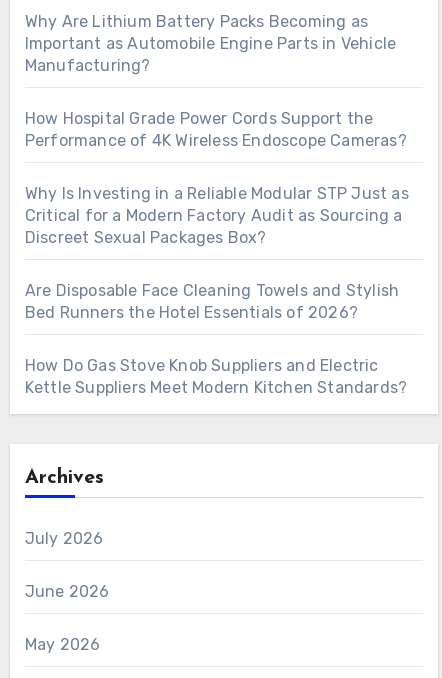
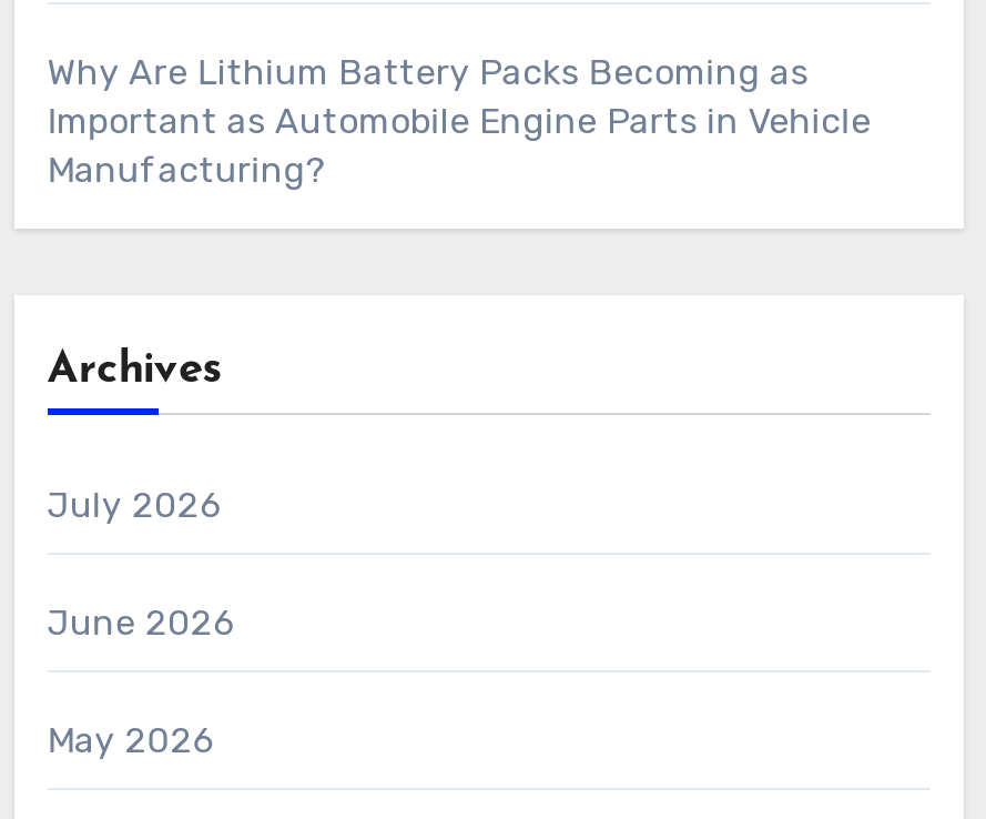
[25,108,409,396] How Hospital Grade Power Cords Support the | Performance of 4K Wireless Endoscope Cameras? | Why Is Investing in a Reliable Modular STP Just as | Critical for a Modern Factory Audit as Sourcing a | Discreet Sexual Packages Box? | Are Disposable Face Cleaning Towels and Stylish | Bed Runners the Hotel Essentials of 2026? | How Do Gas Stove Knob Suppliers and Electric | Kettle Suppliers Meet Modern Kitchen Standards? -> none

